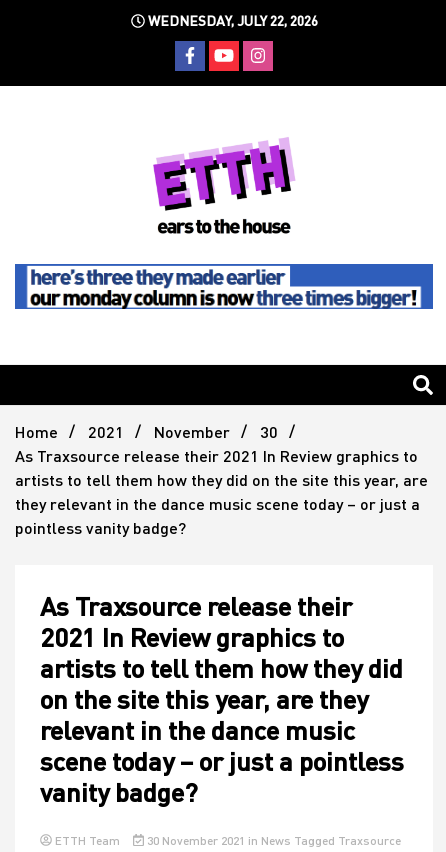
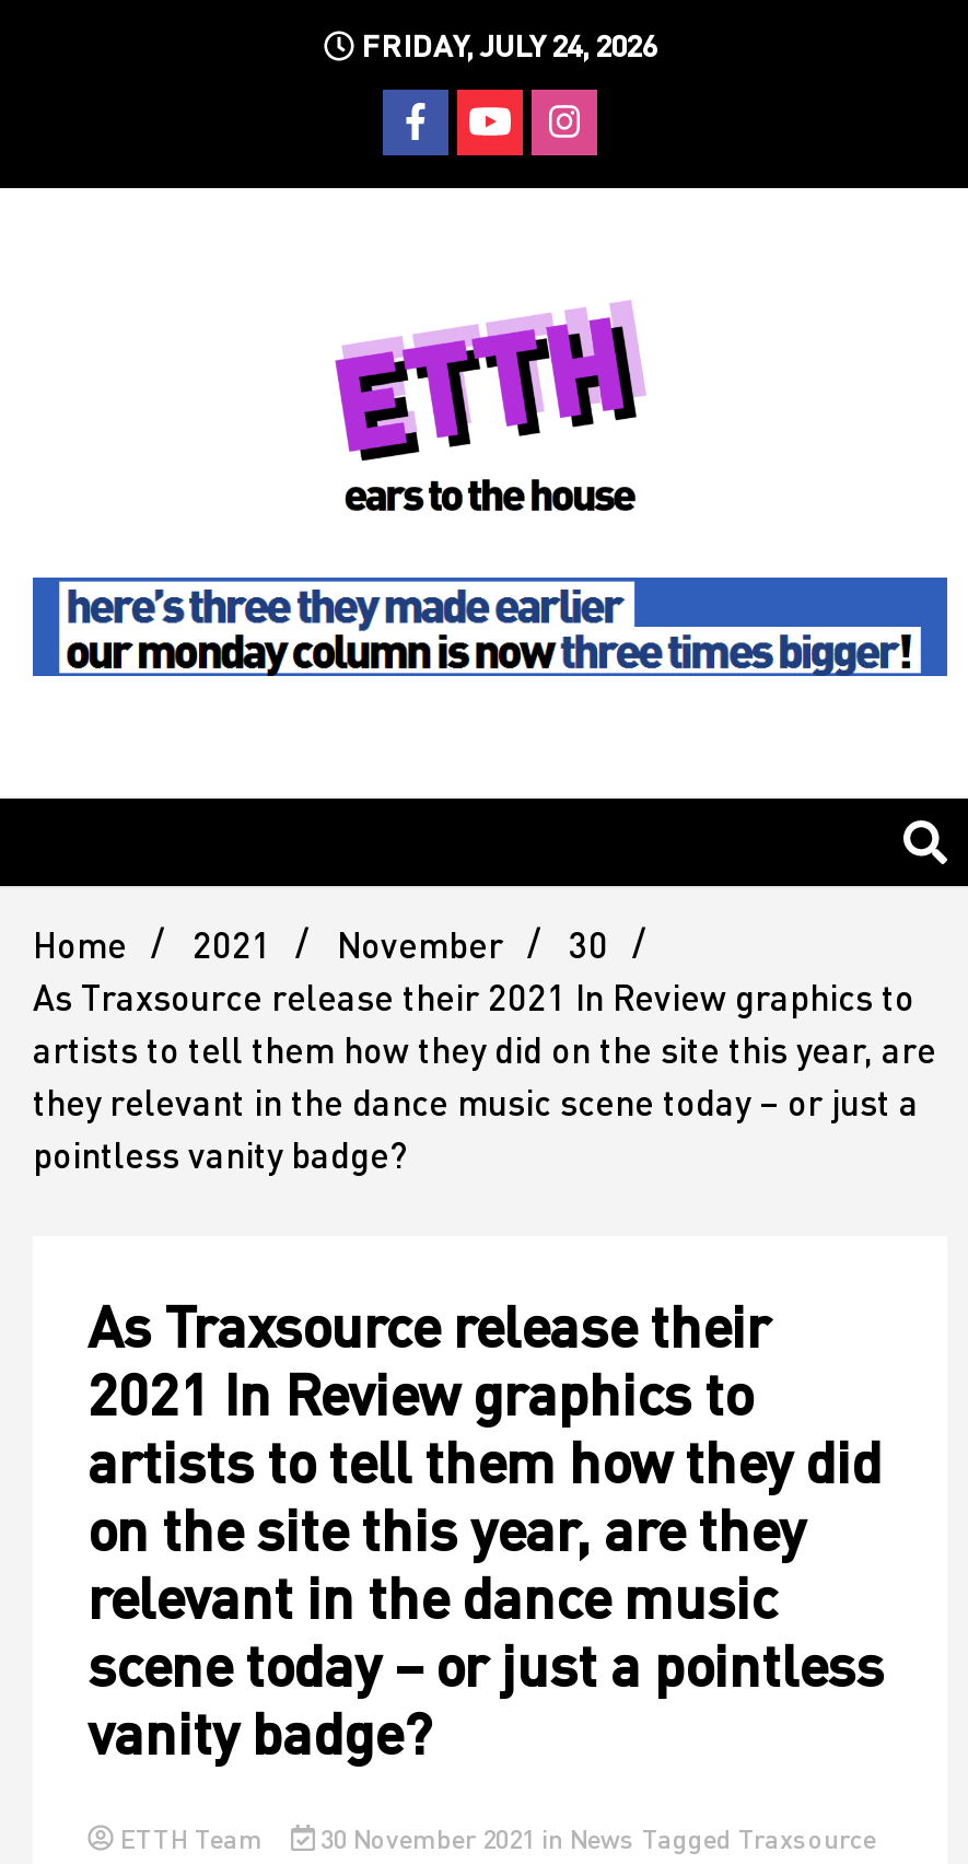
[144,12,317,29] WEDNESDAY, JULY 22, 2026 -> [354,26,656,63] FRIDAY, JULY 24, 2026

